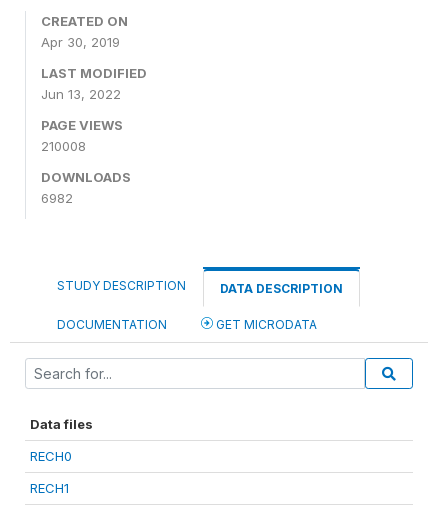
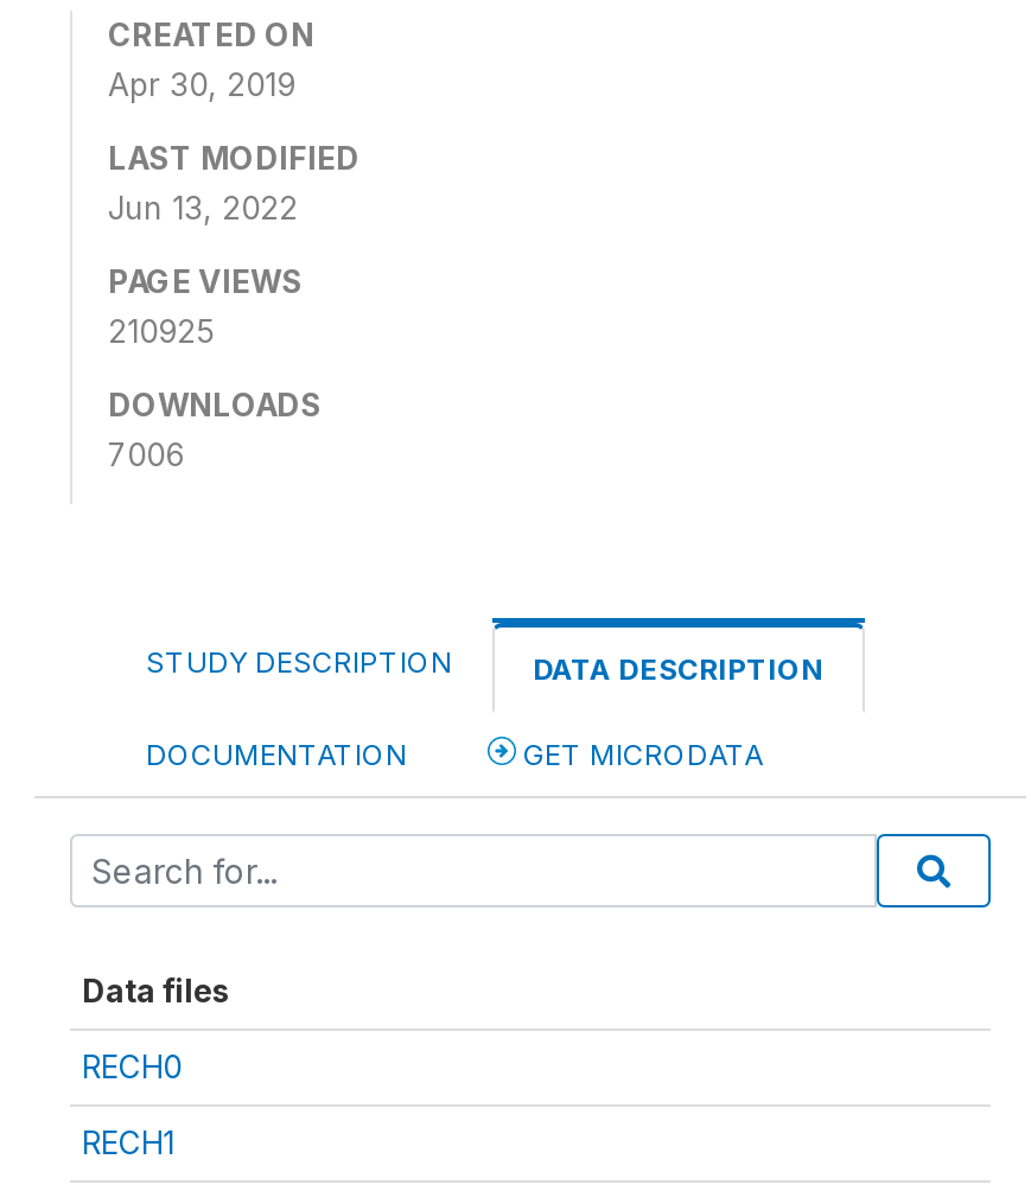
[41,138,86,154] 210008 -> [108,312,215,350] 210925
[41,190,73,206] 6982 -> [108,435,184,473] 7006

